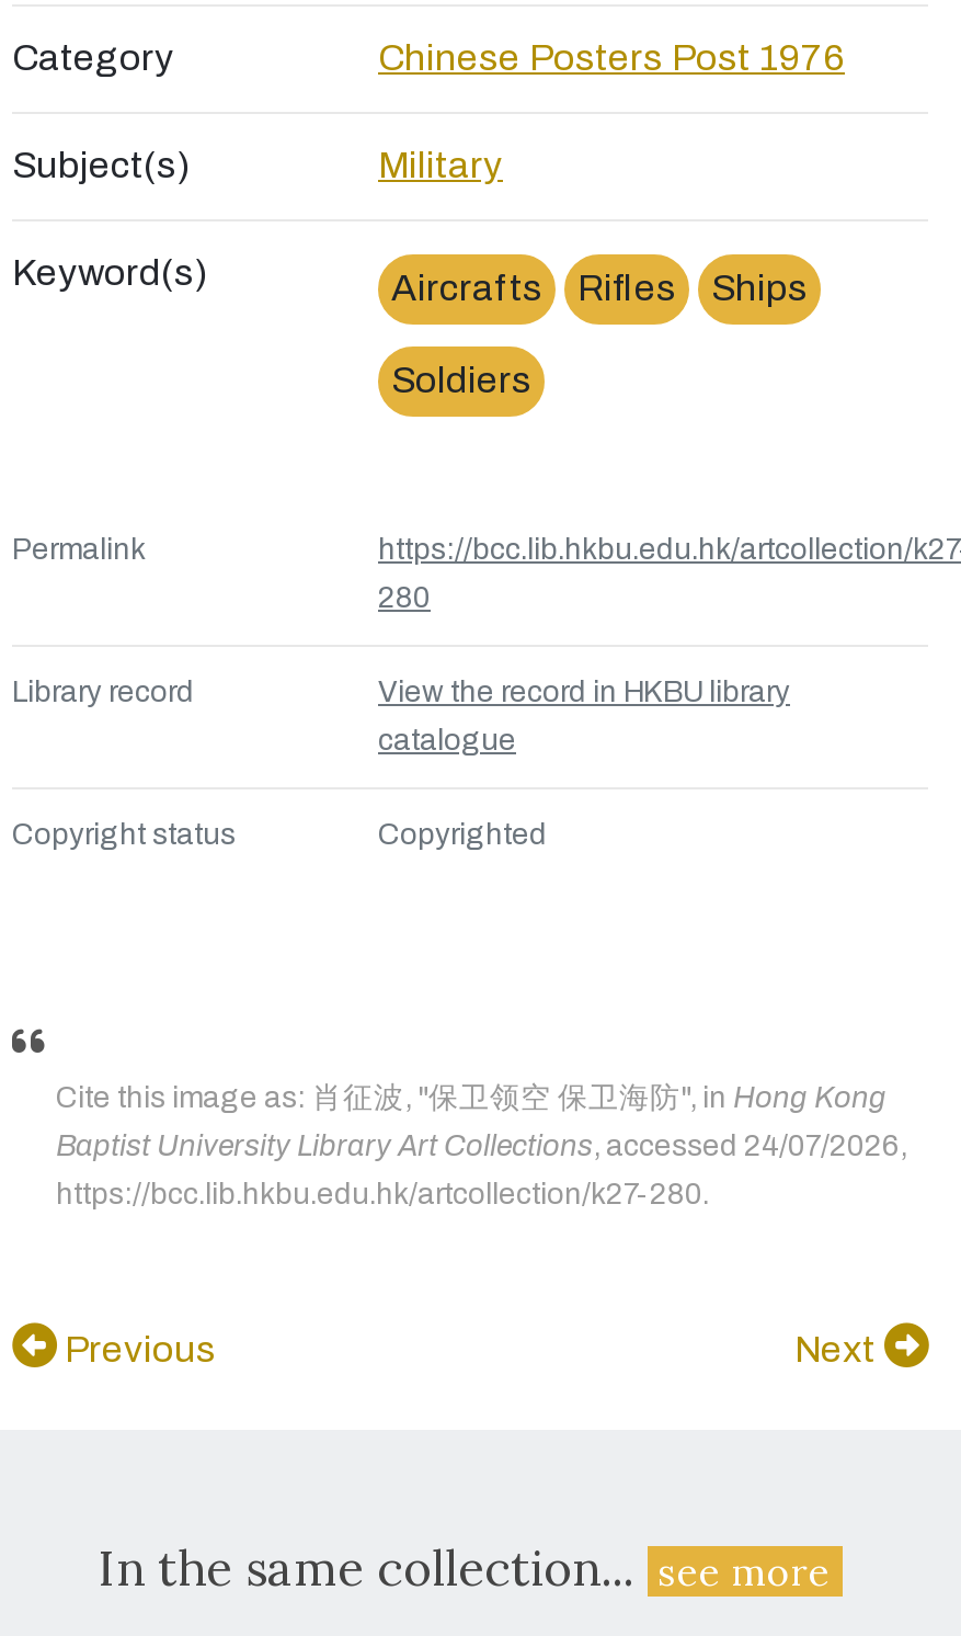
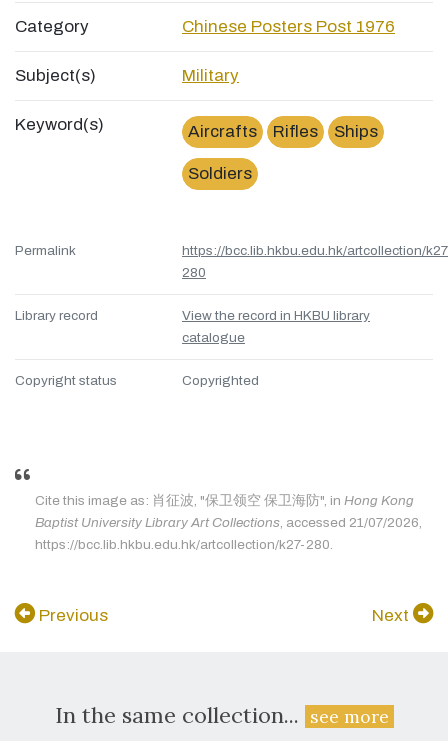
[56,1129,906,1162] Baptist University Library Art Collections, accessed 24/07/2026, -> [35,515,422,530] Baptist University Library Art Collections, accessed 21/07/2026,

